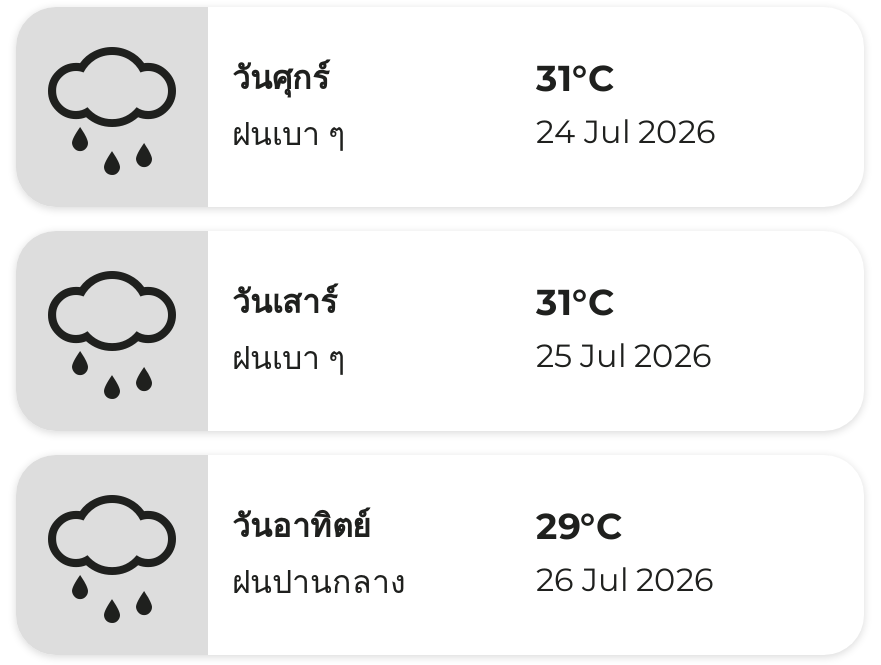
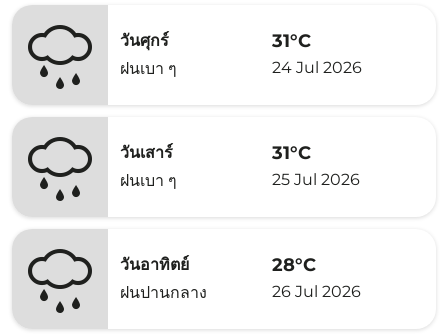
[536,504,622,548] 29°C -> [272,253,316,275] 28°C

